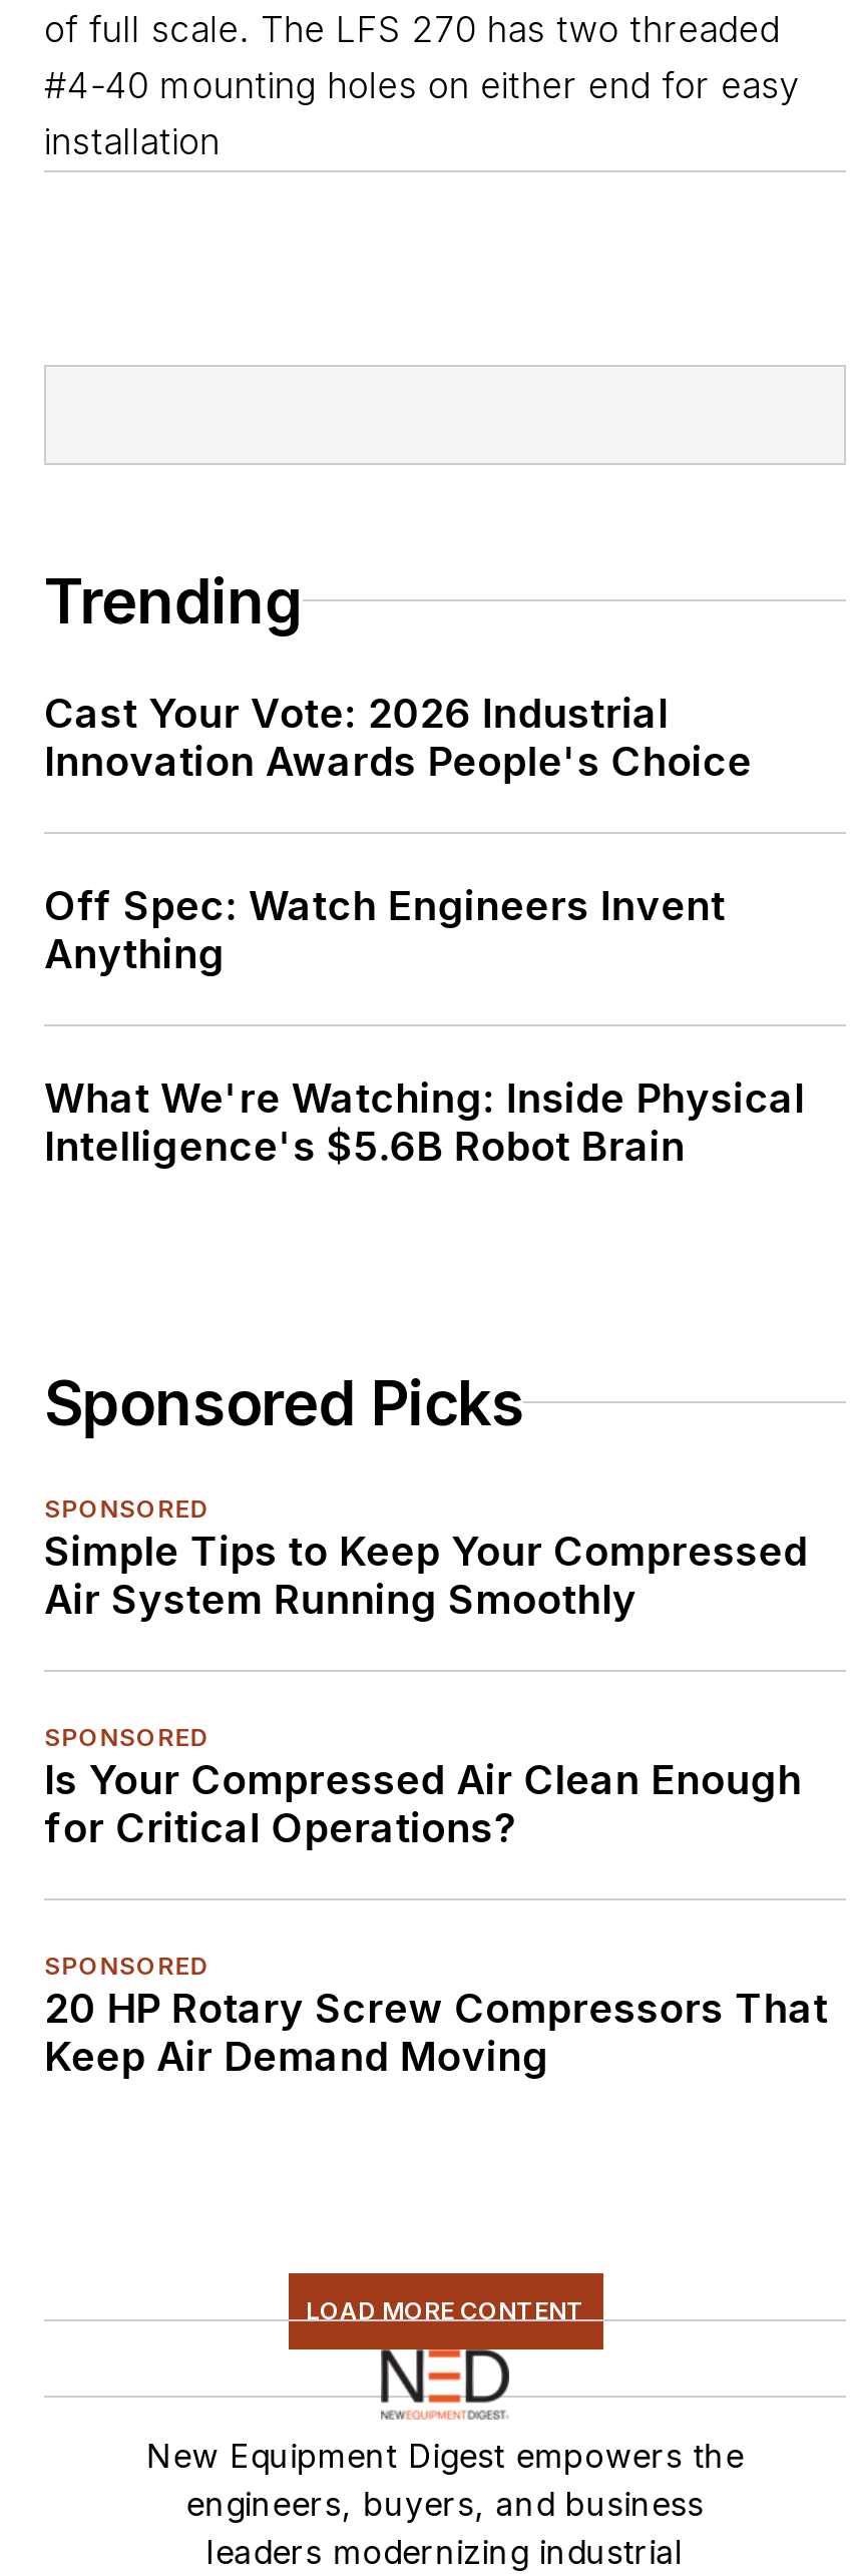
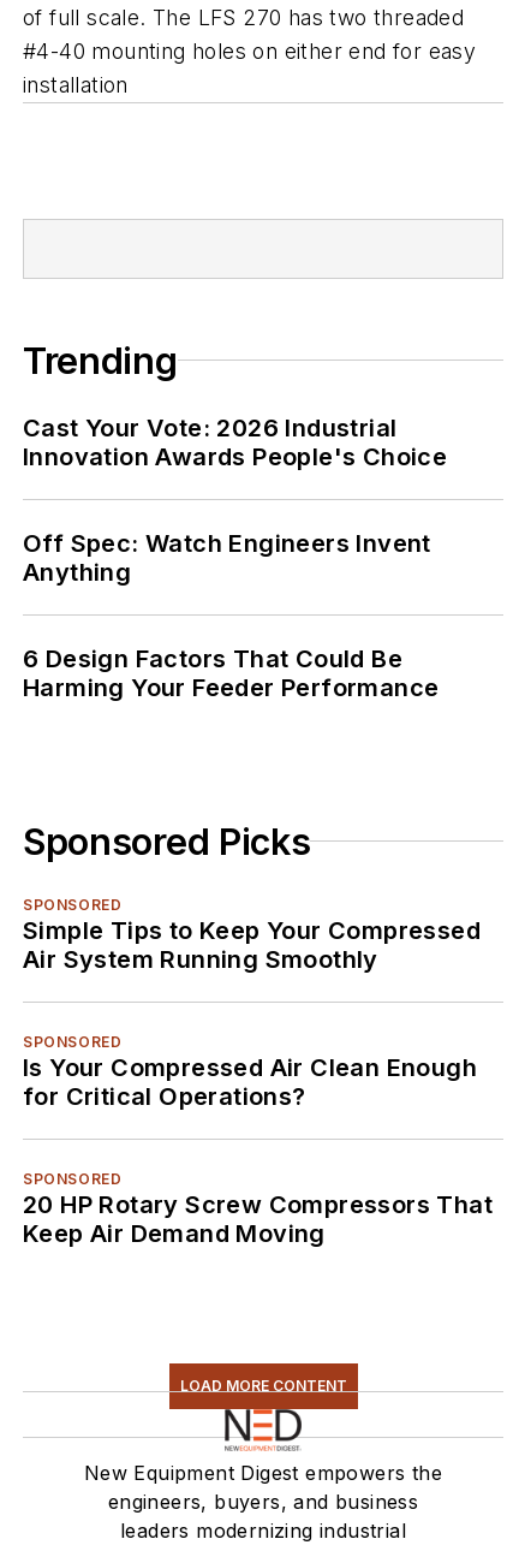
[44,1074,805,1170] What We're Watching: Inside Physical | Intelligence's $5.6B Robot Brain -> [23,644,439,702] 6 Design Factors That Could Be | Harming Your Feeder Performance

